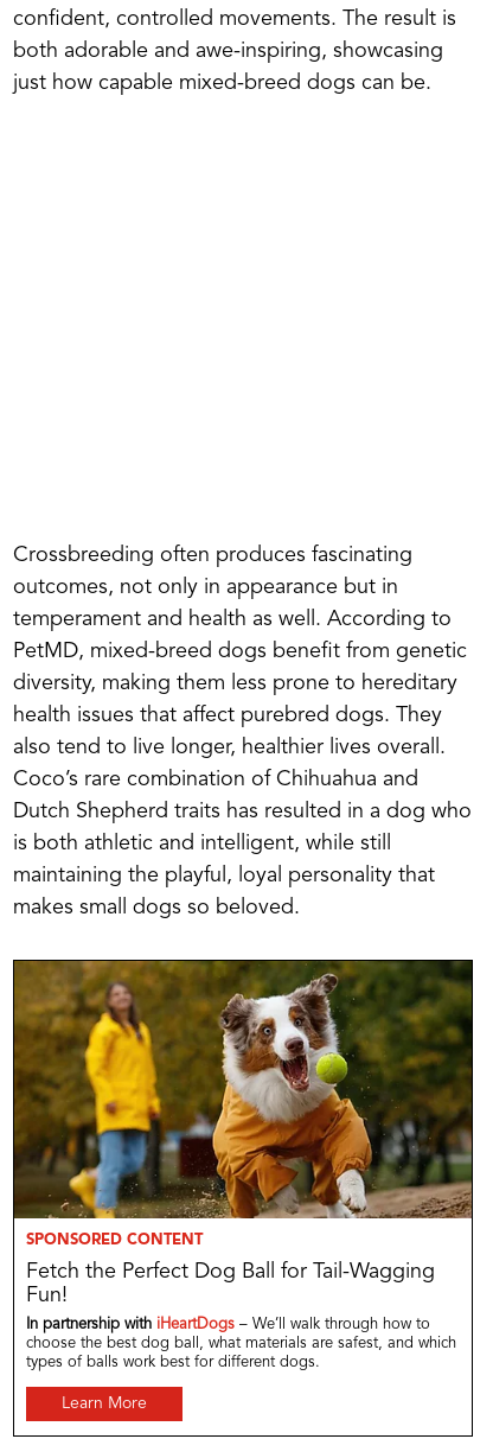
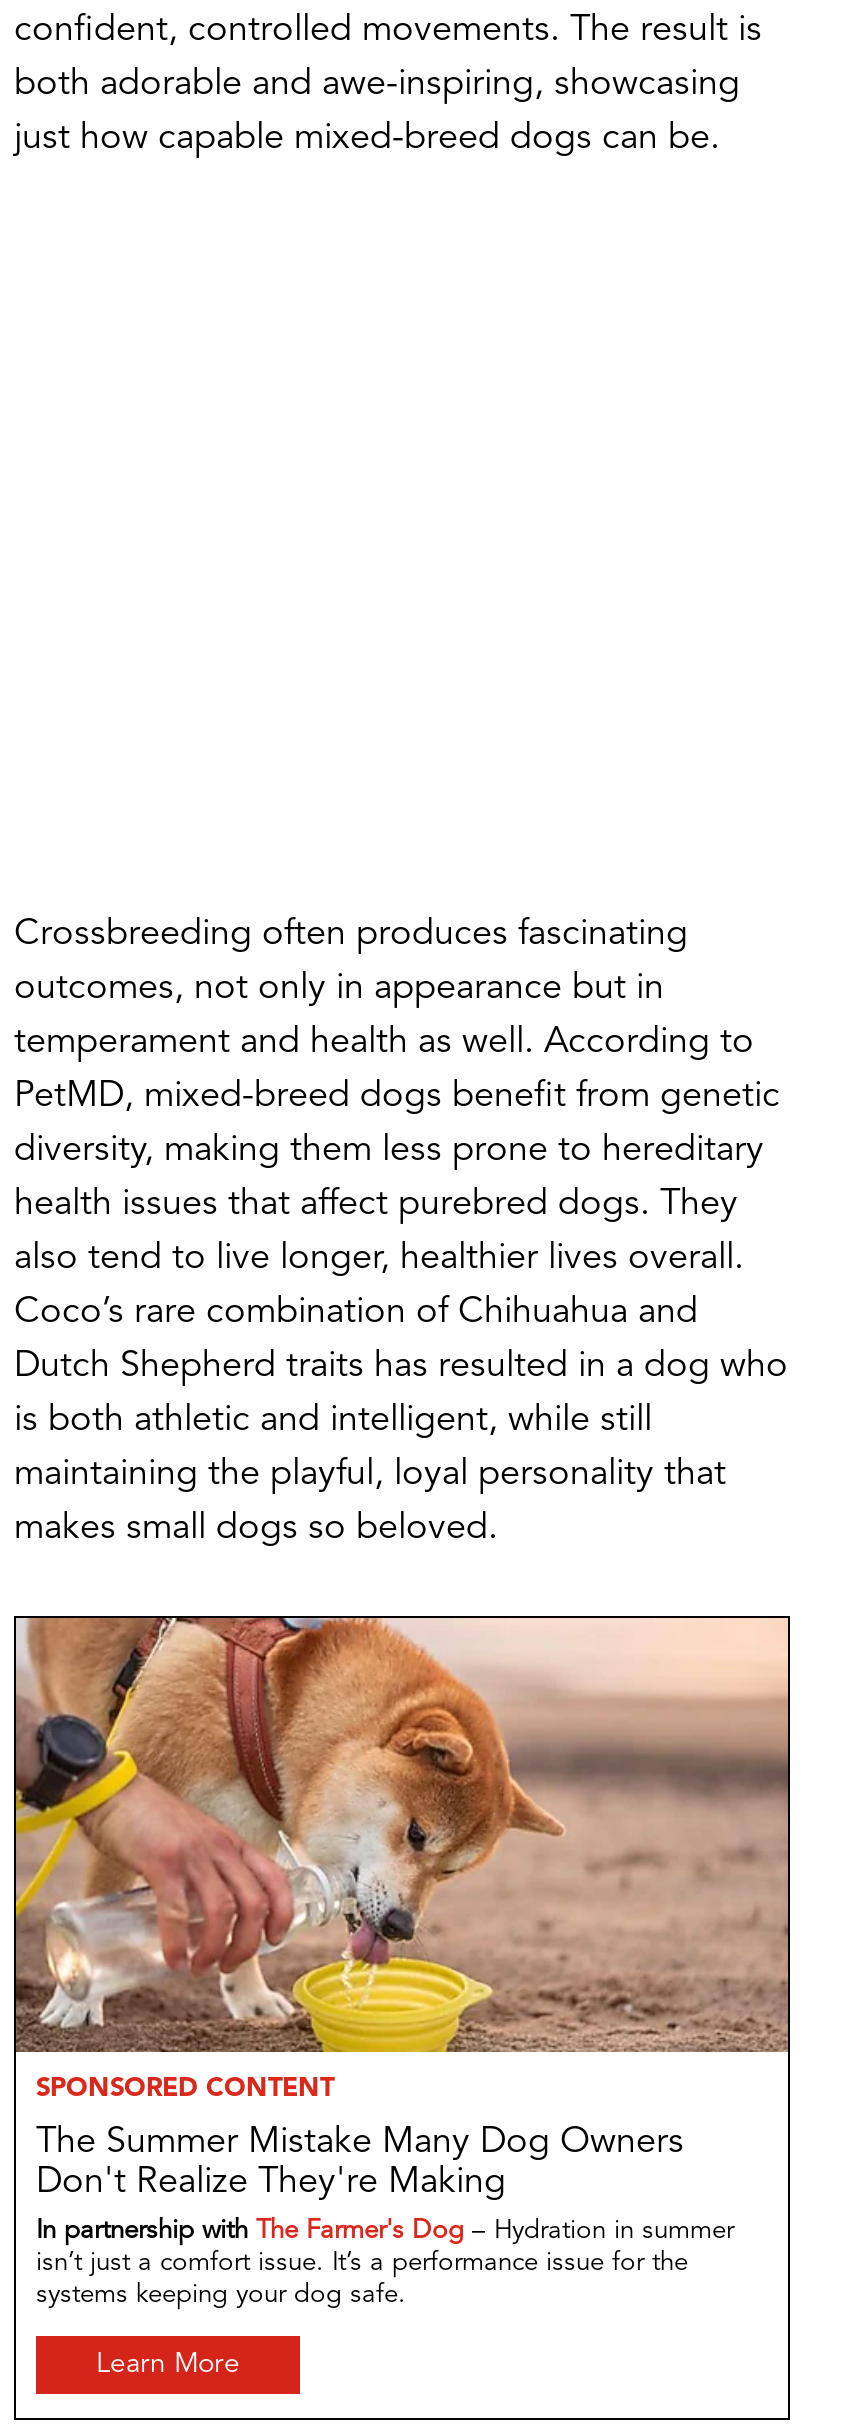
[13,960,473,1306] [image] | Fetch the Perfect Dog Ball for Tail-Wagging | Fun! -> [14,1616,790,2201] [image] | The Summer Mistake Many Dog Owners | Don't Realize They're Making
[26,1317,456,1371] In partnership with iHeartDogs – We’ll walk through how to | choose the best dog ball, what materials are safest, and which | types of balls work best for different dogs. -> [36,2219,734,2309] In partnership with The Farmer's Dog – Hydration in summer | isn’t just a comfort issue. It’s a performance issue for the | systems keeping your dog safe.

